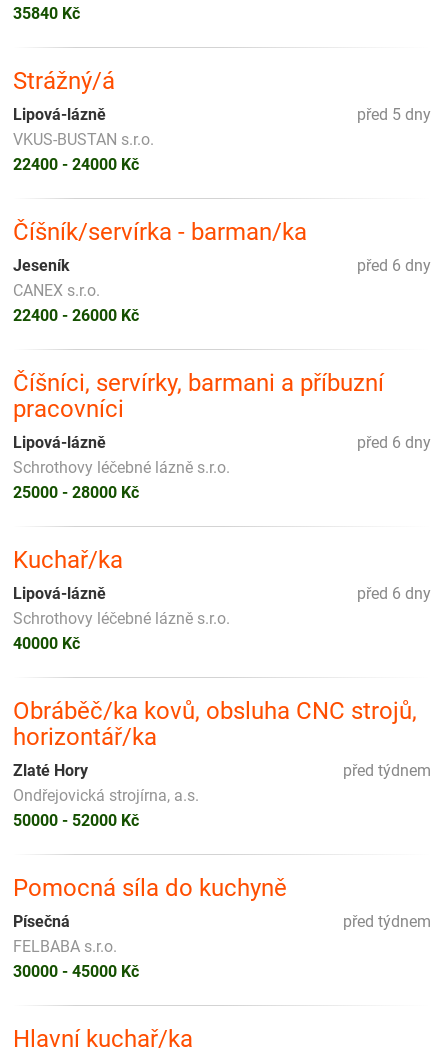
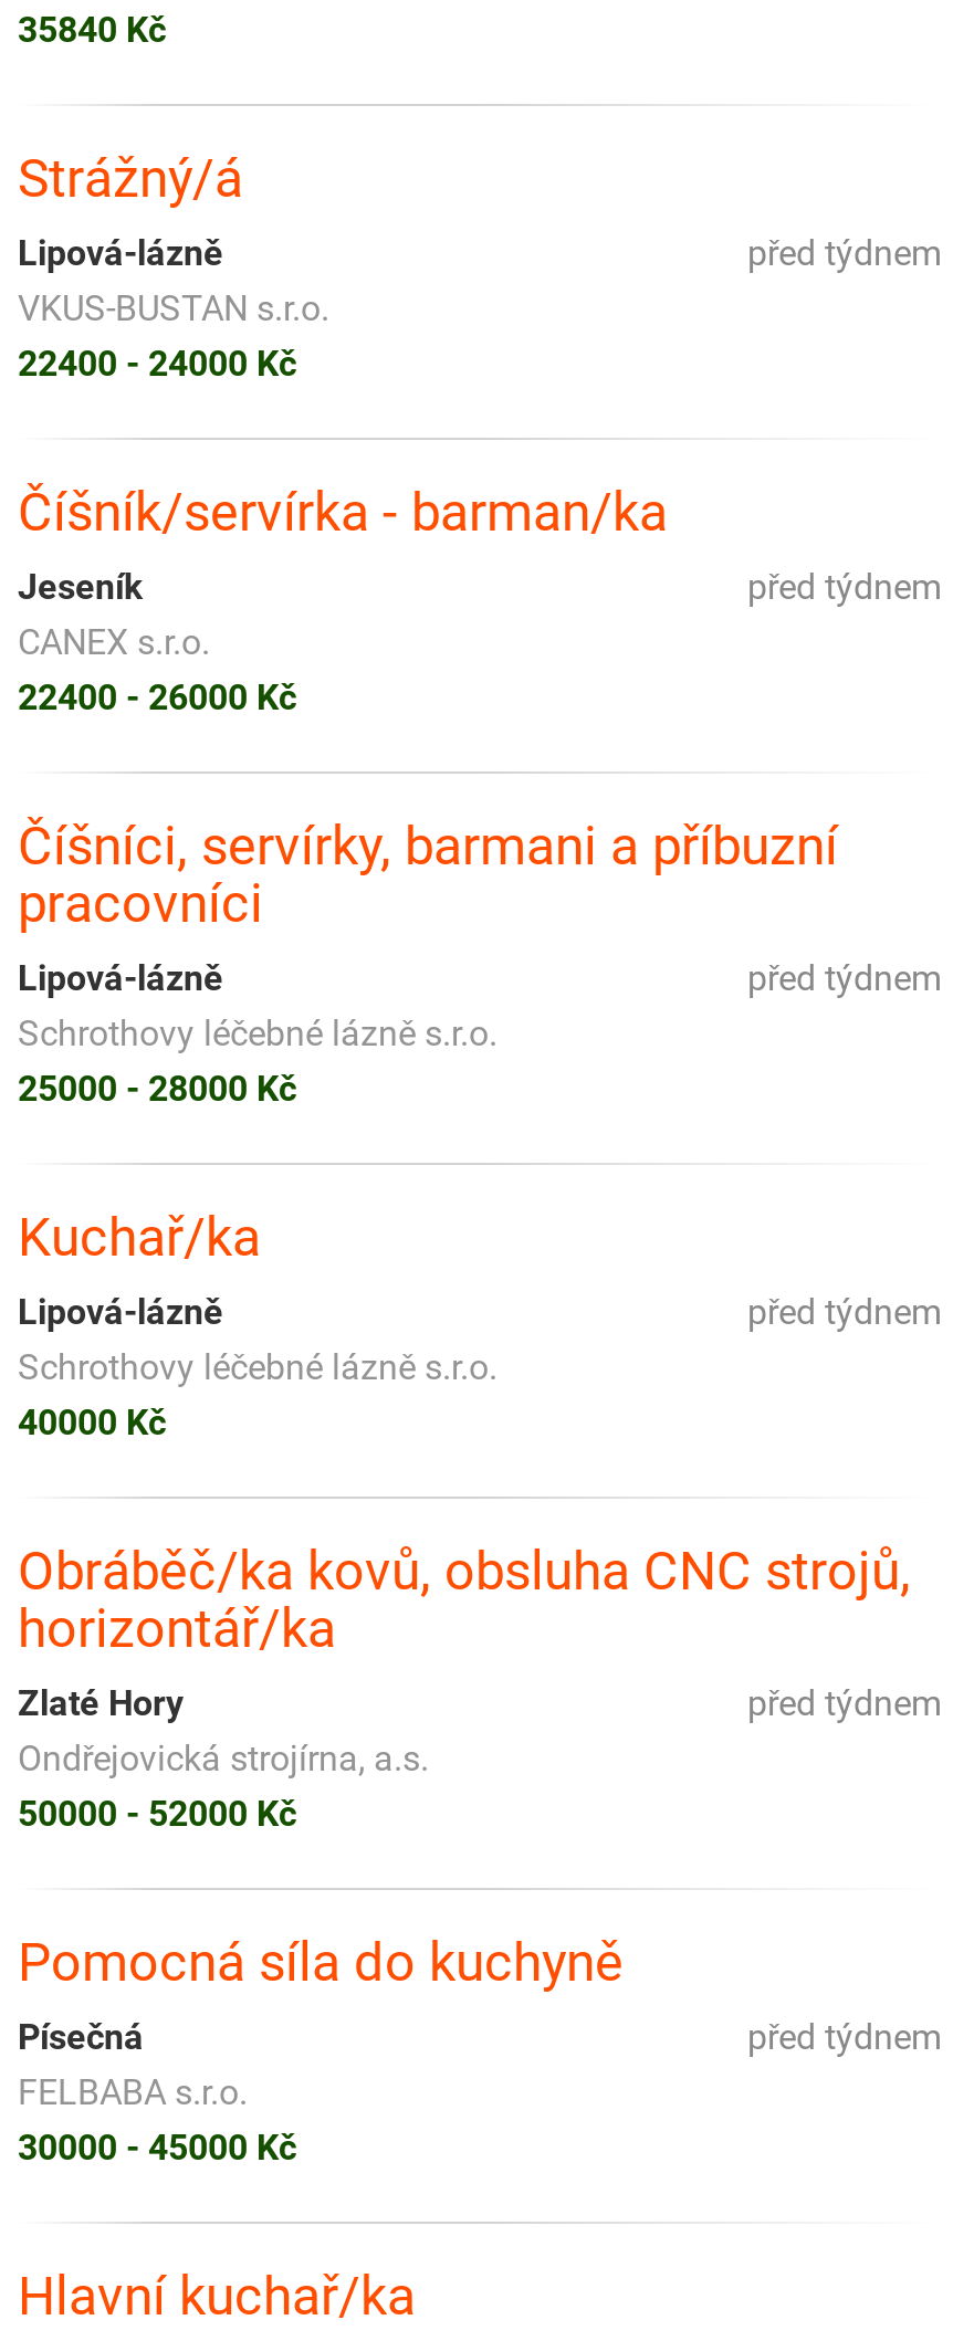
[357,104,431,123] před 5 dny -> [747,231,942,273] před týdnem
[357,255,431,274] před 6 dny -> [747,565,942,607] před týdnem
[357,432,431,451] před 6 dny -> [747,956,942,998] před týdnem
[357,583,431,602] před 6 dny -> [747,1290,942,1332] před týdnem

